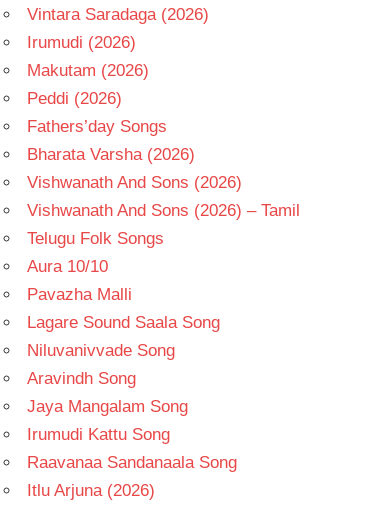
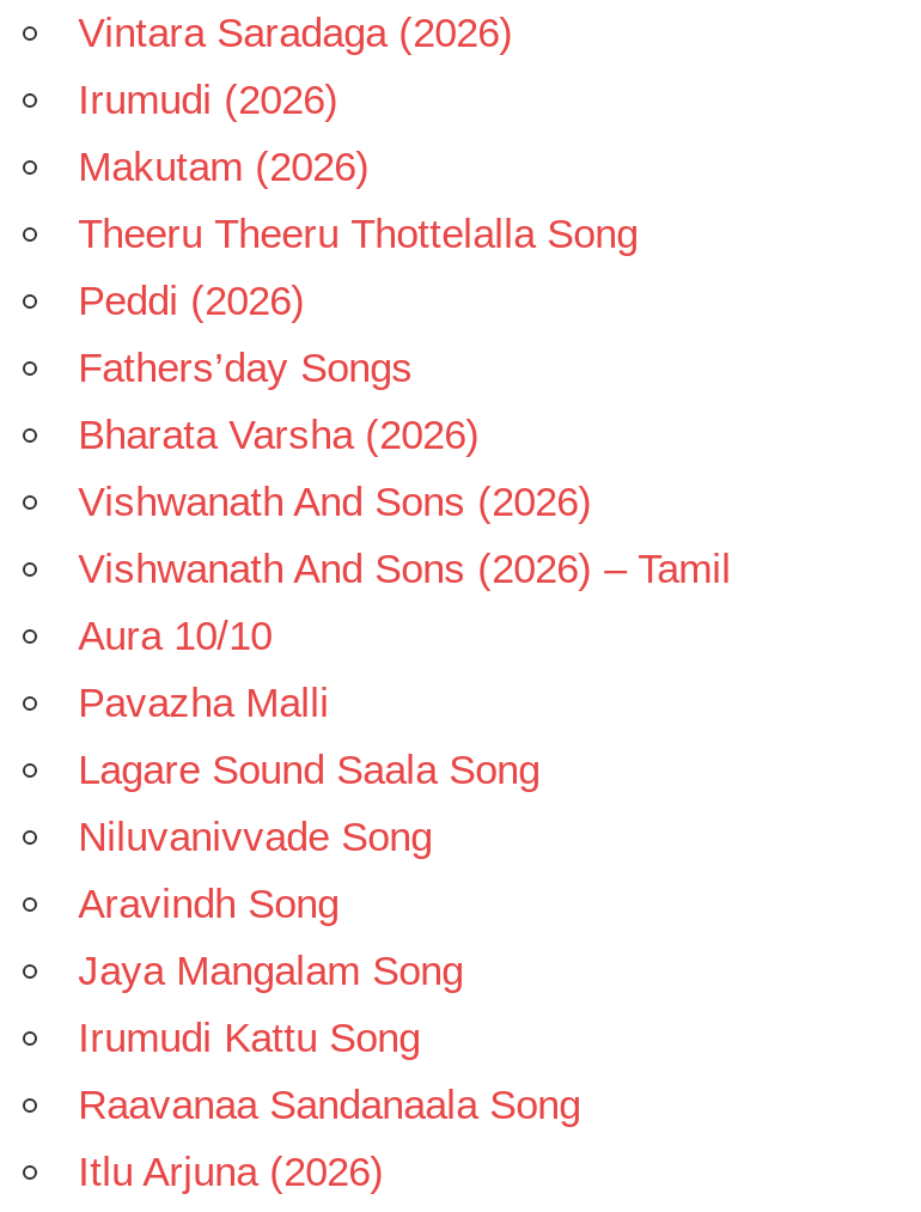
none -> [78,212,638,257] Theeru Theeru Thottelalla Song
moved [27,89,300,220] -> [78,279,731,592]: Peddi (2026) | Fathers’day Songs | Bharata Varsha (2026) | Vishwanath And Sons (2026) | Vishwanath And Sons (2026) – Tamil
[27,229,164,248] Telugu Folk Songs -> none

